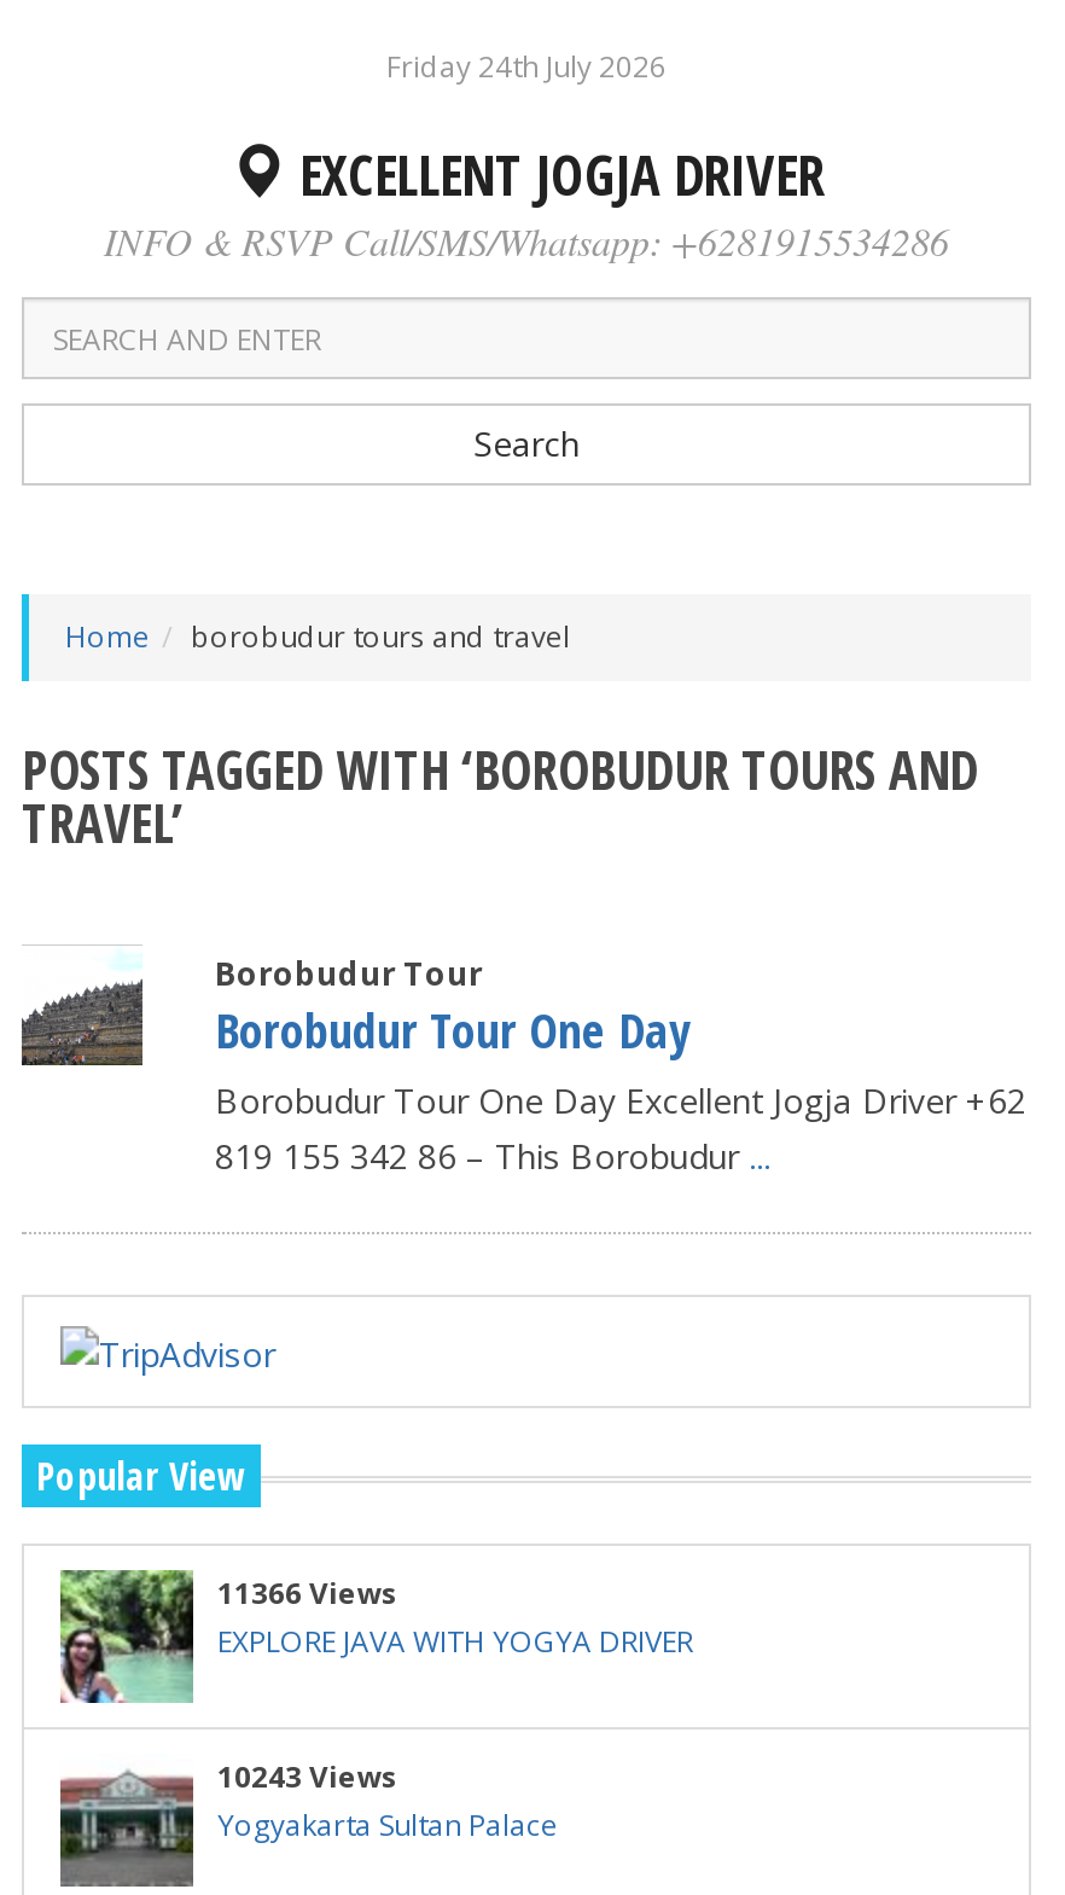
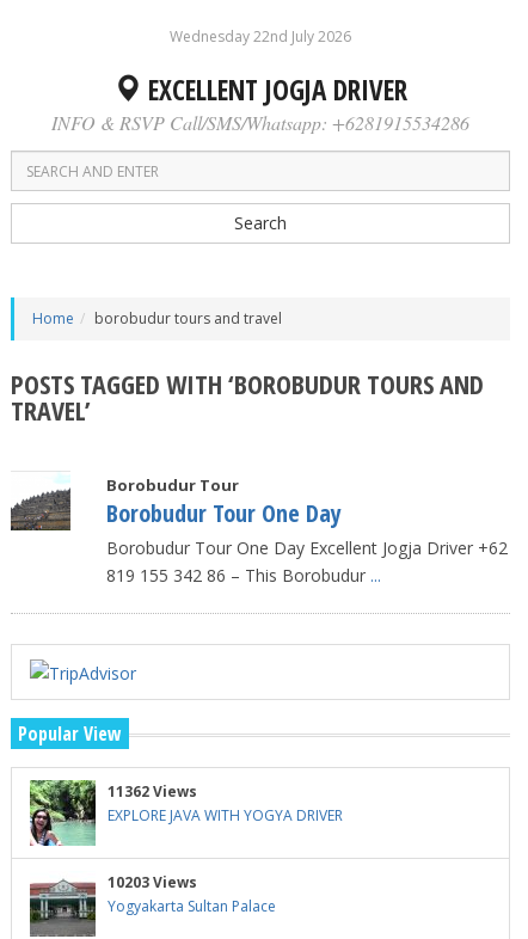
[386,46,667,87] Friday 24th July 2026 -> [170,26,351,47] Wednesday 22nd July 2026
[217,1572,398,1613] 11366 Views -> [108,781,197,801] 11362 Views
[217,1756,398,1797] 10243 Views -> [108,872,197,892] 10203 Views

